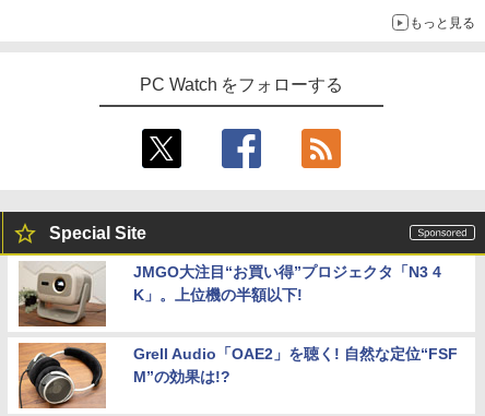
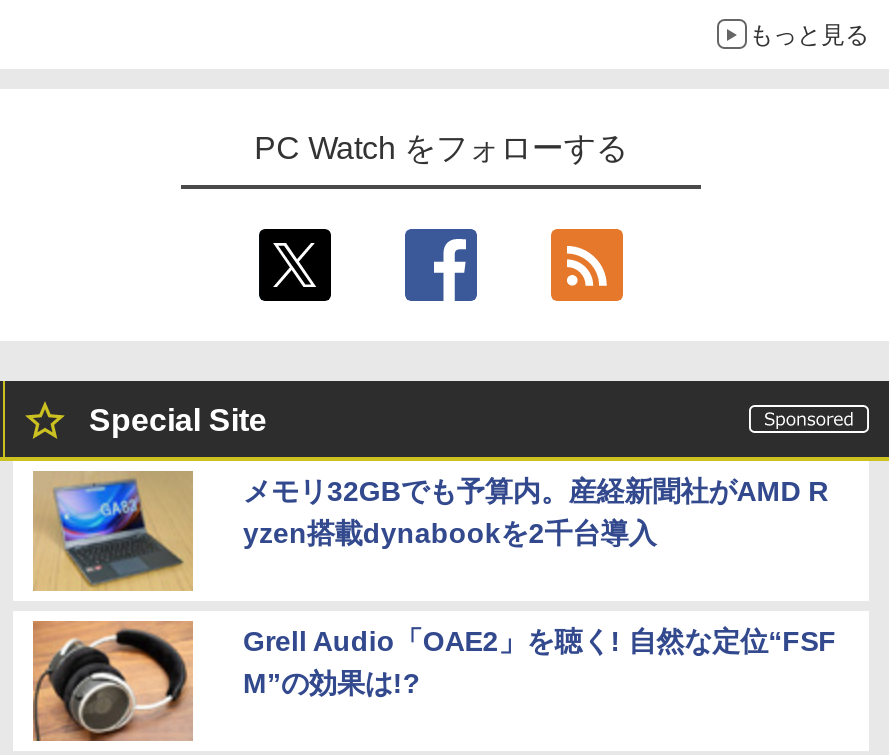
[17,262,441,328] [image] | JMGO大注目“お買い得”プロジェクタ「N3 4 | K」。上位機の半額以下! -> [33,471,828,593] [image] | メモリ32GBでも予算内。産経新聞社がAMD R | yzen搭載dynabookを2千台導入

